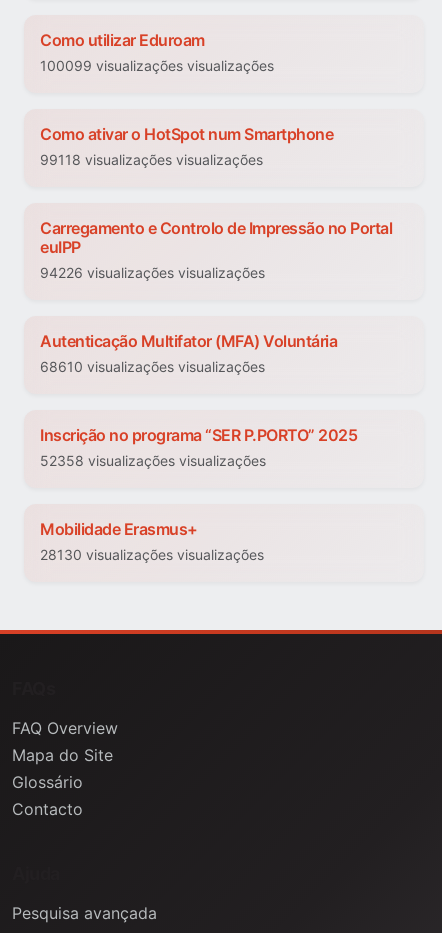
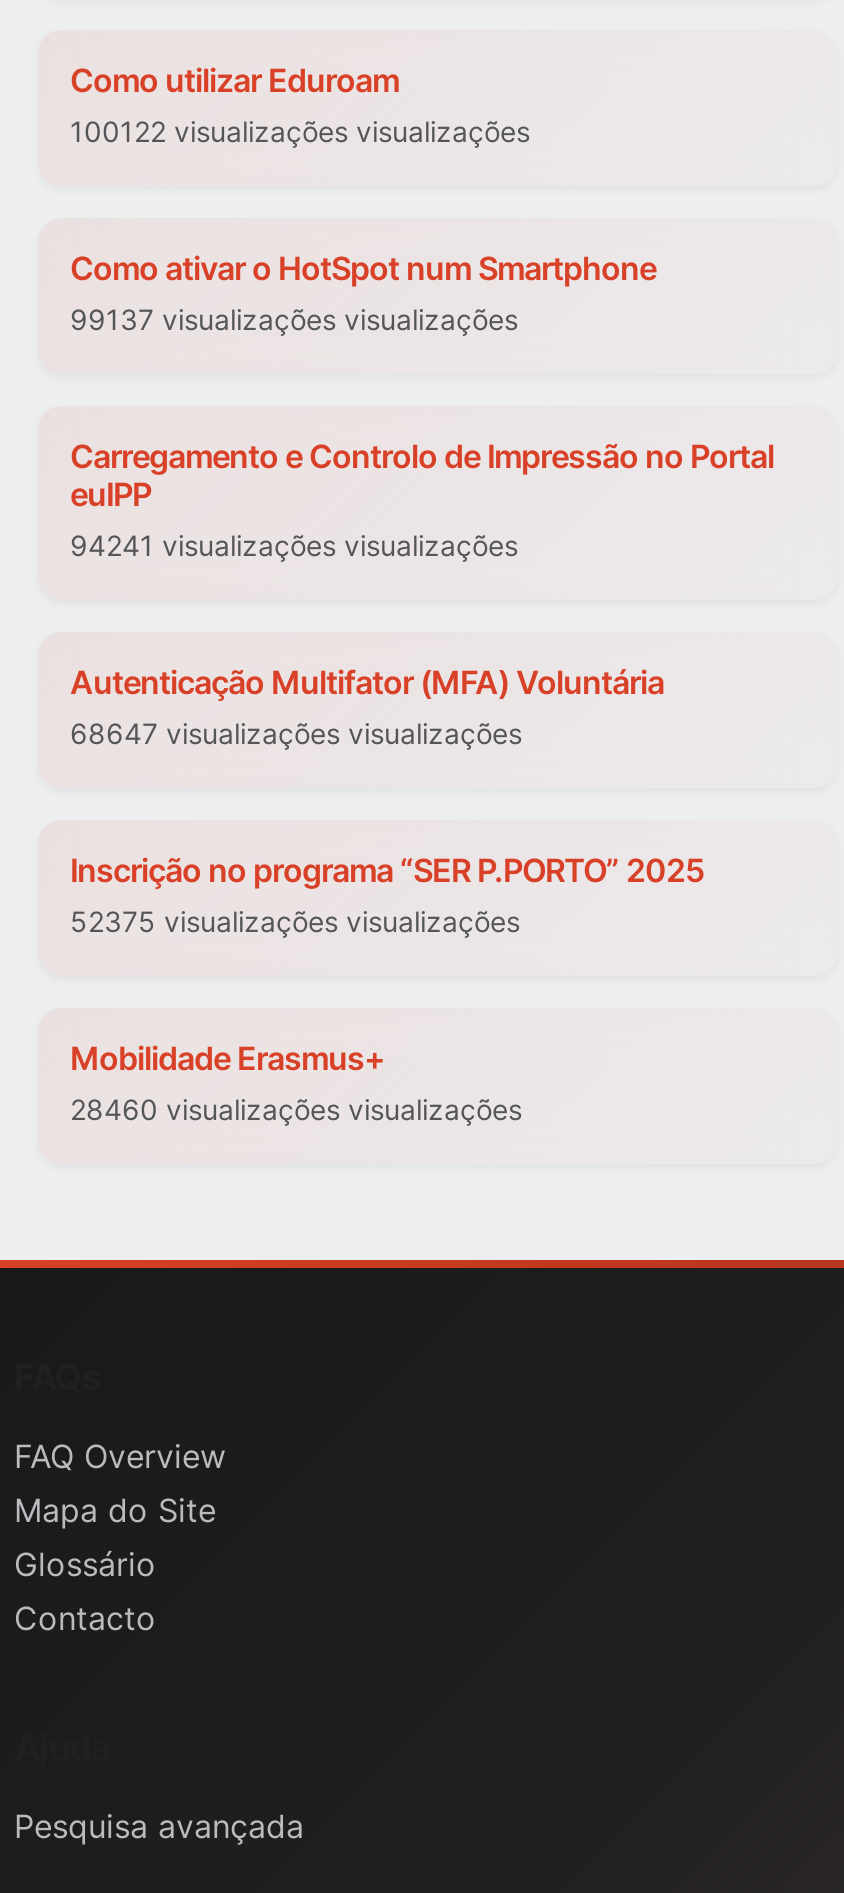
[40,57,274,74] 100099 visualizações visualizações -> [70,115,530,149] 100122 visualizações visualizações
[40,151,263,168] 99118 visualizações visualizações -> [70,303,518,337] 99137 visualizações visualizações
[40,264,265,281] 94226 visualizações visualizações -> [70,529,518,563] 94241 visualizações visualizações
[40,358,265,375] 68610 visualizações visualizações -> [70,717,522,751] 68647 visualizações visualizações
[40,452,266,469] 52358 visualizações visualizações -> [70,905,520,939] 52375 visualizações visualizações
[40,546,264,563] 28130 visualizações visualizações -> [70,1093,522,1127] 28460 visualizações visualizações

